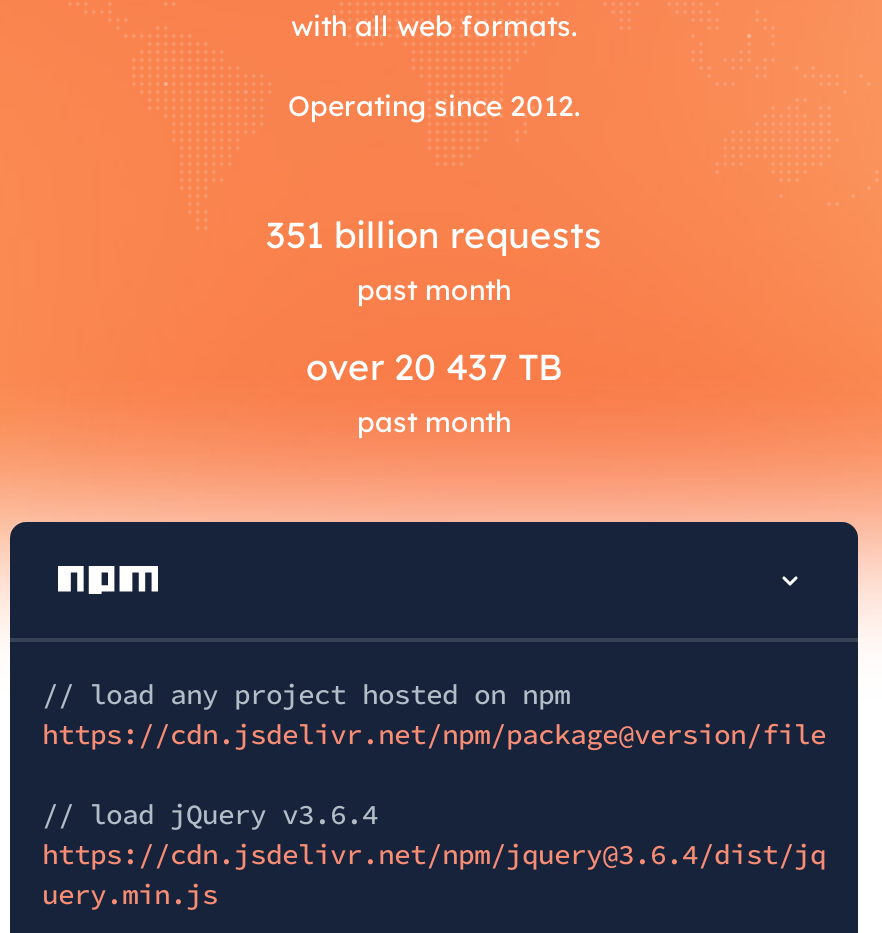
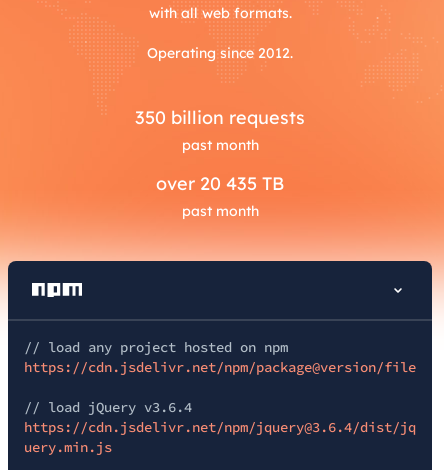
[266,212,602,258] 351 billion requests -> [135,106,305,129] 350 billion requests
[306,344,562,390] over 20 437 TB -> [156,172,284,195] over 20 435 TB

